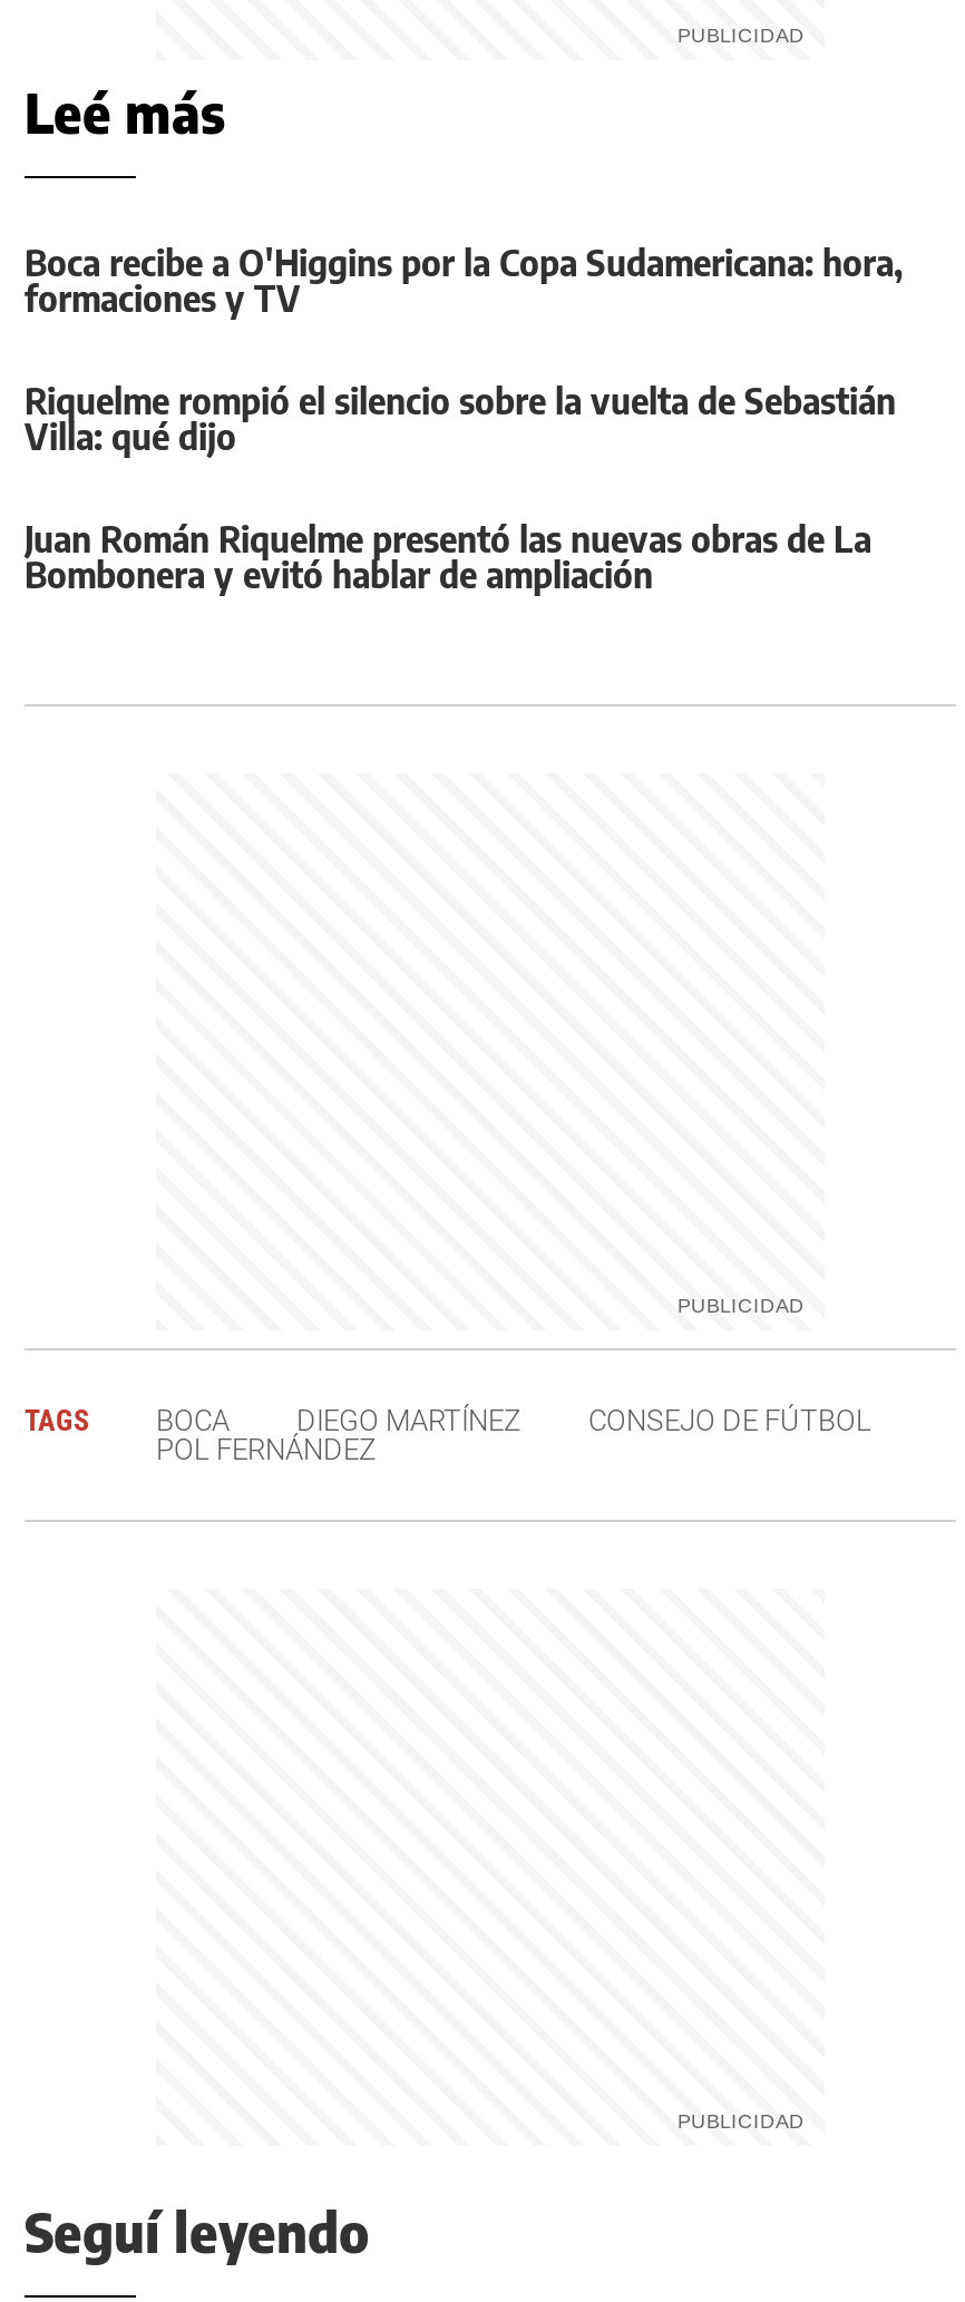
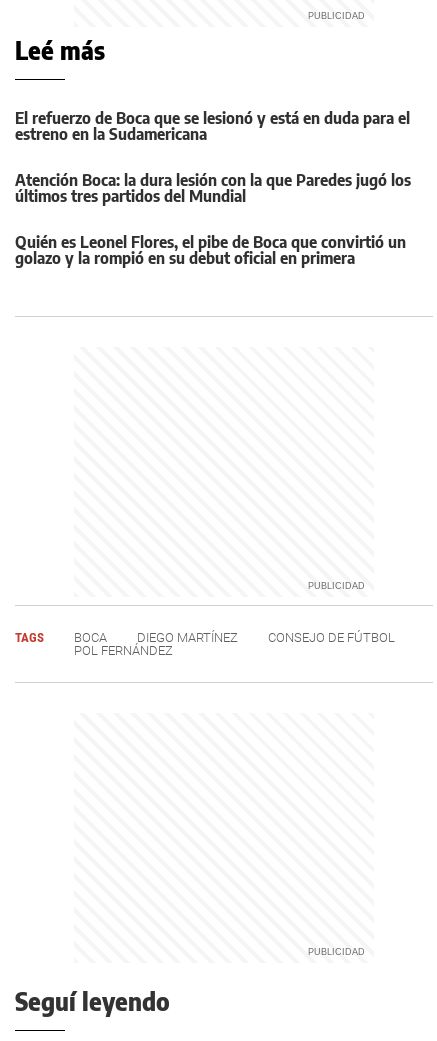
[25,241,903,321] Boca recibe a O'Higgins por la Copa Sudamericana: hora, | formaciones y TV -> [15,108,410,144] El refuerzo de Boca que se lesionó y está en duda para el | estreno en la Sudamericana
[25,379,896,459] Riquelme rompió el silencio sobre la vuelta de Sebastián | Villa: qué dijo -> [15,170,411,206] Atención Boca: la dura lesión con la que Paredes jugó los | últimos tres partidos del Mundial
[25,517,871,597] Juan Román Riquelme presentó las nuevas obras de La | Bombonera y evitó hablar de ampliación -> [15,232,406,268] Quién es Leonel Flores, el pibe de Boca que convirtió un | golazo y la rompió en su debut oficial en primera

